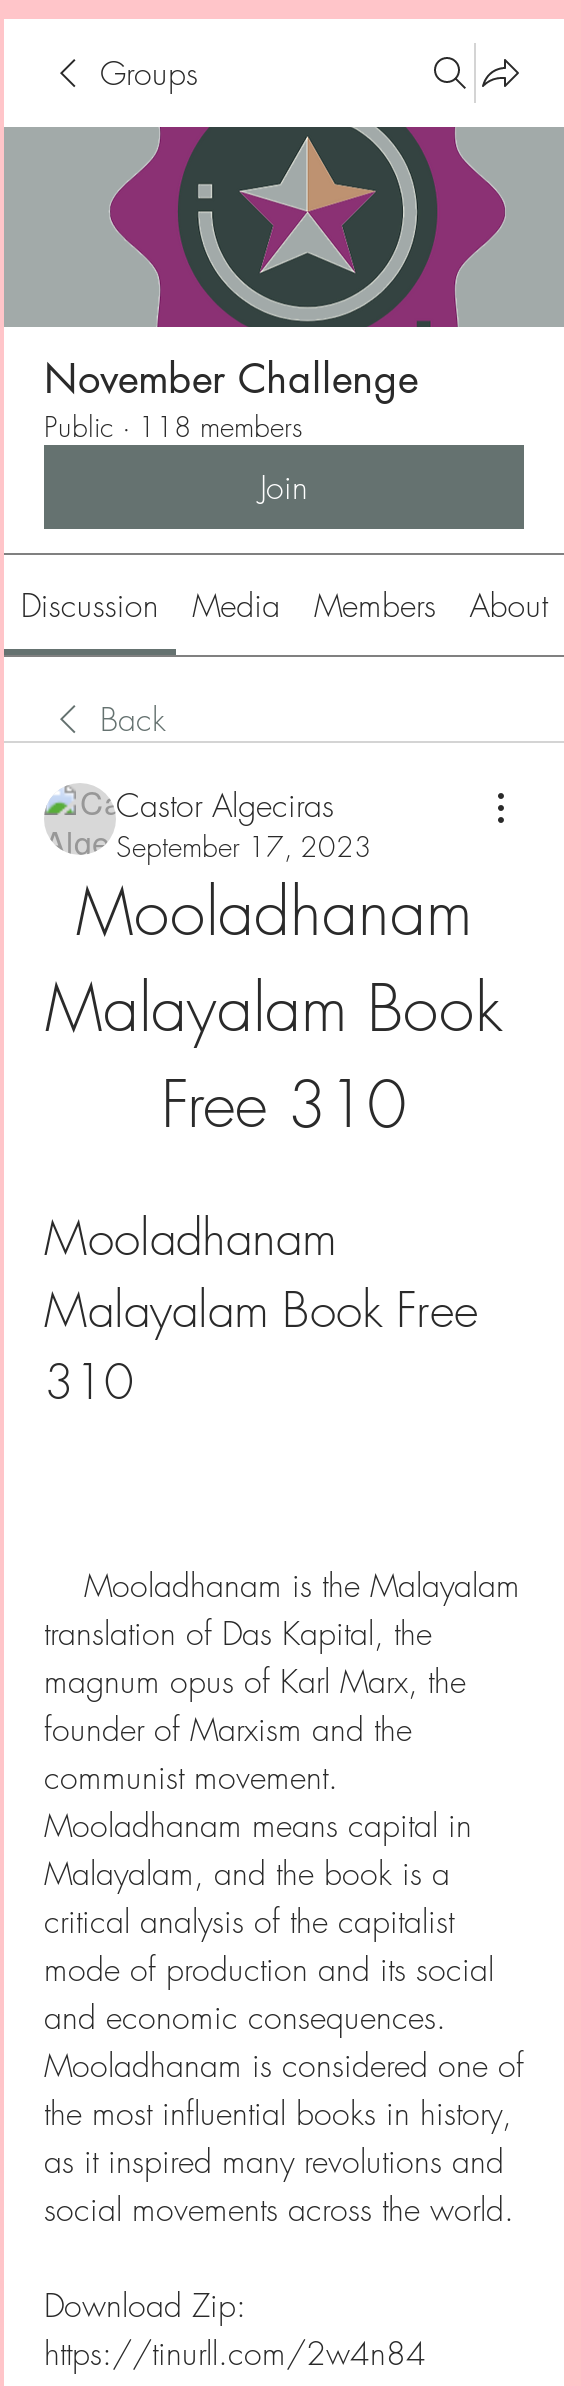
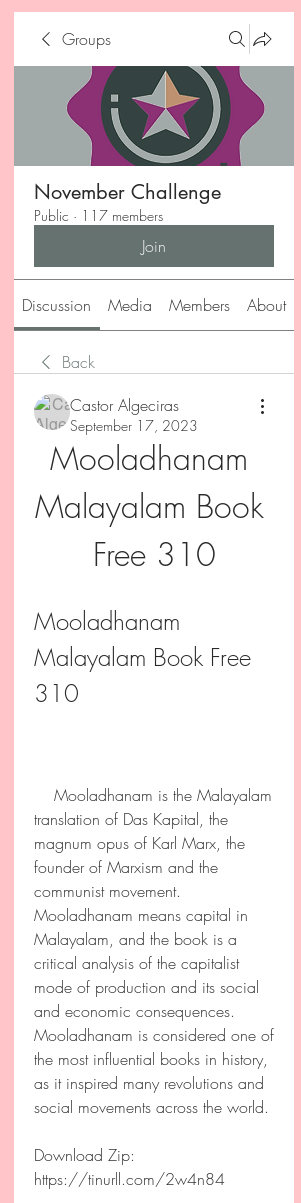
[44,407,302,445] Public · 118 members -> [34,206,163,225] Public · 117 members

